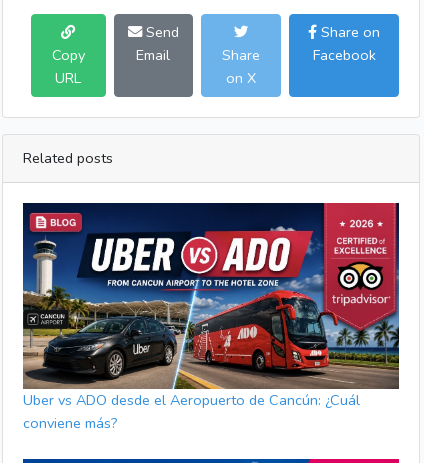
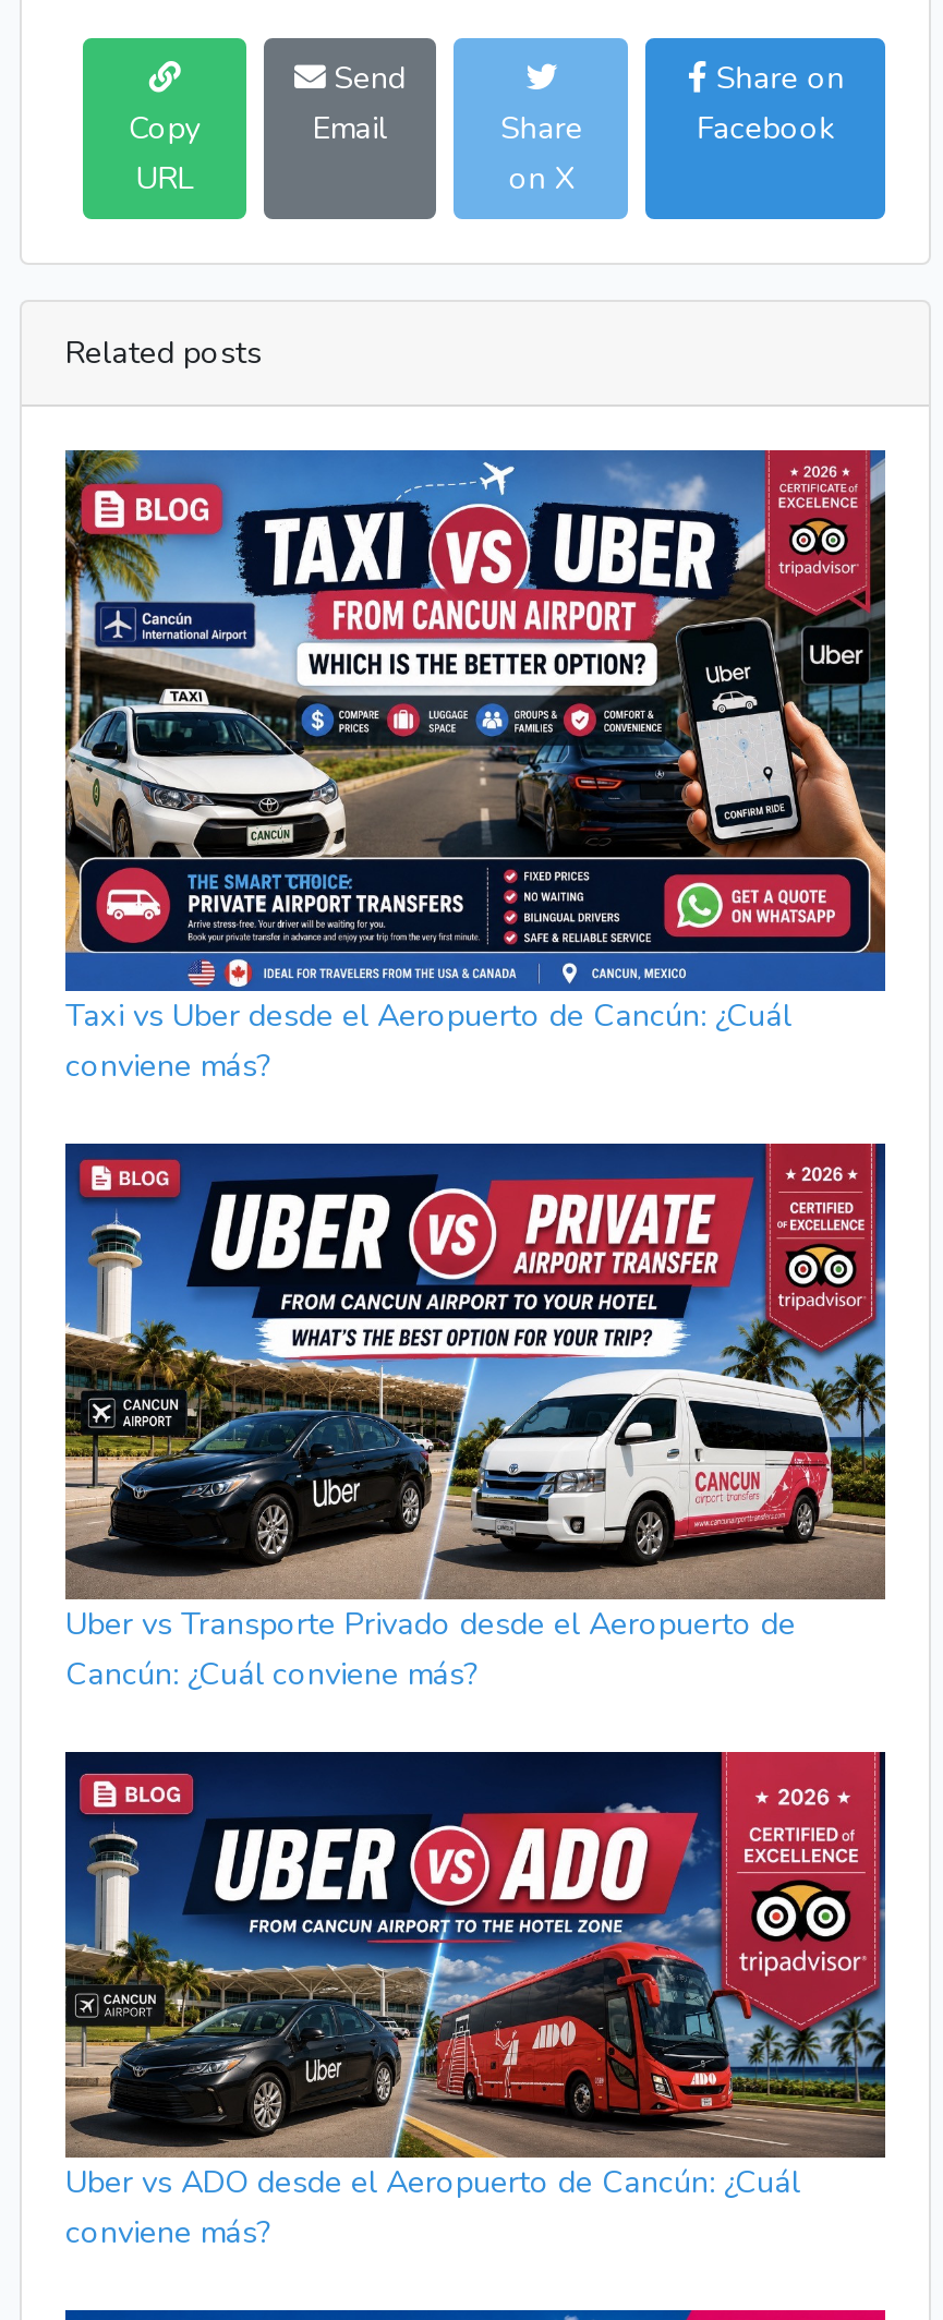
none -> [63,448,887,1087] [image] | Taxi vs Uber desde el Aeropuerto de Cancún: ¿Cuál | conviene más?
none -> [63,1141,887,1696] [image] | Uber vs Transporte Privado desde el Aeropuerto de | Cancún: ¿Cuál conviene más?

